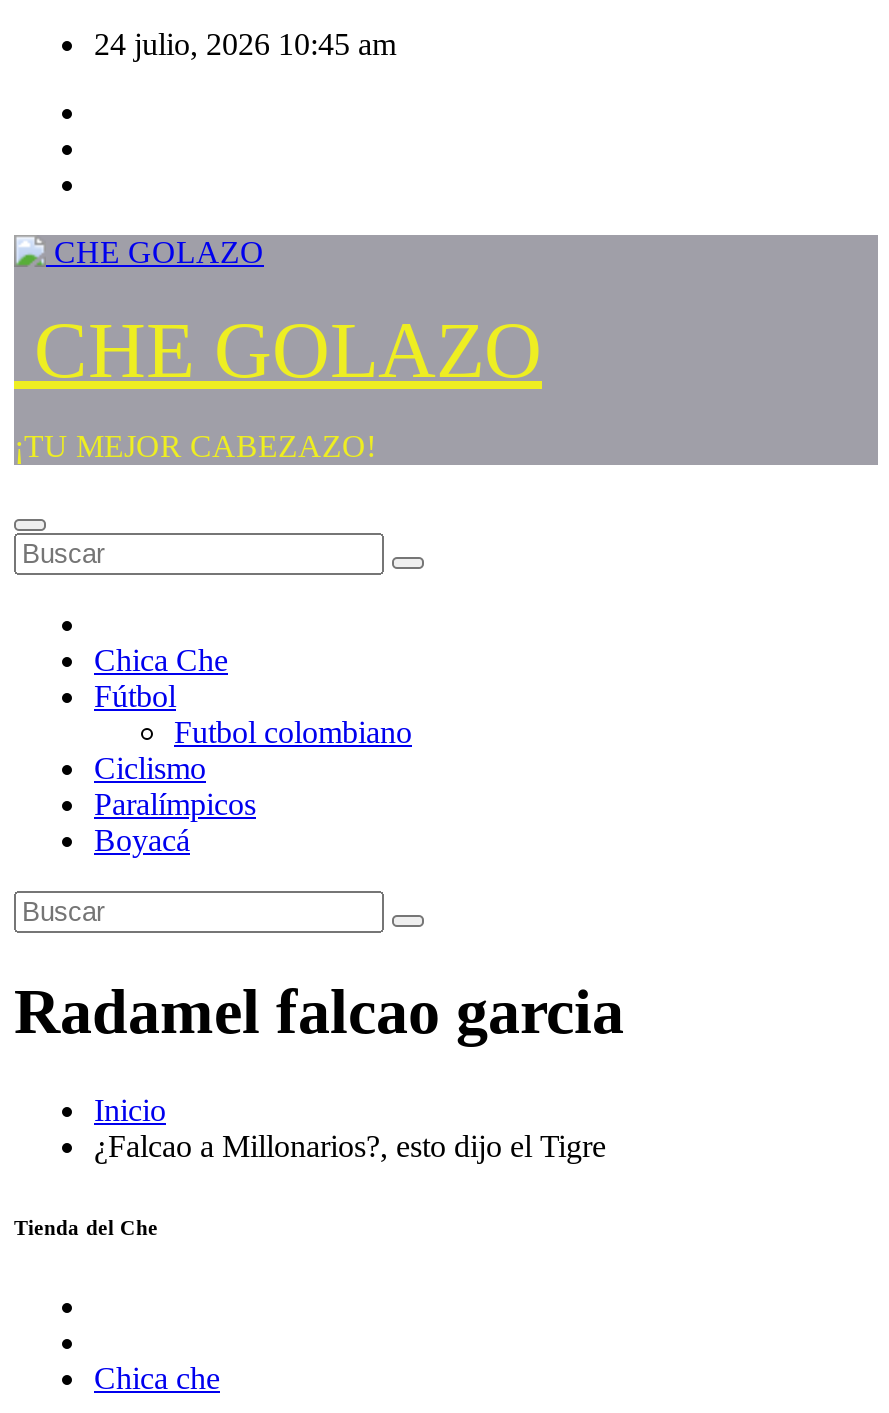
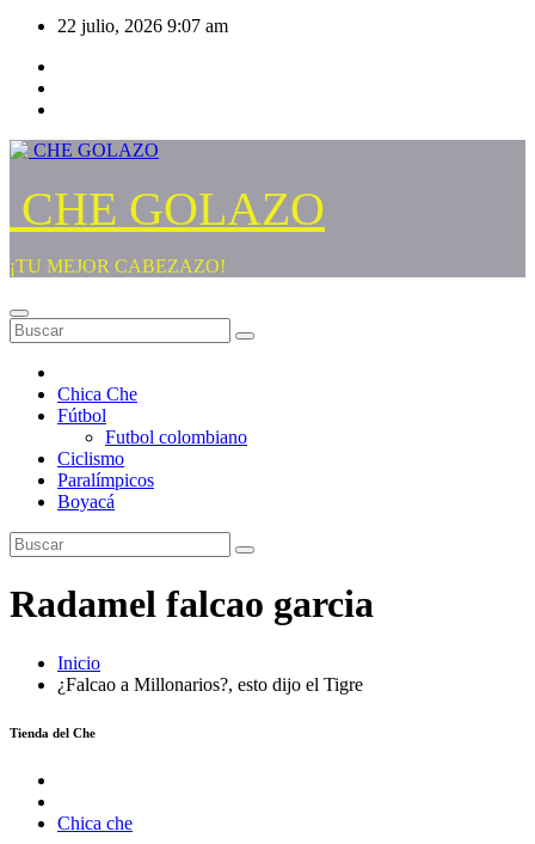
[94,27,396,61] 24 julio, 2026 10:45 am -> [57,16,228,36] 22 julio, 2026 9:07 am

